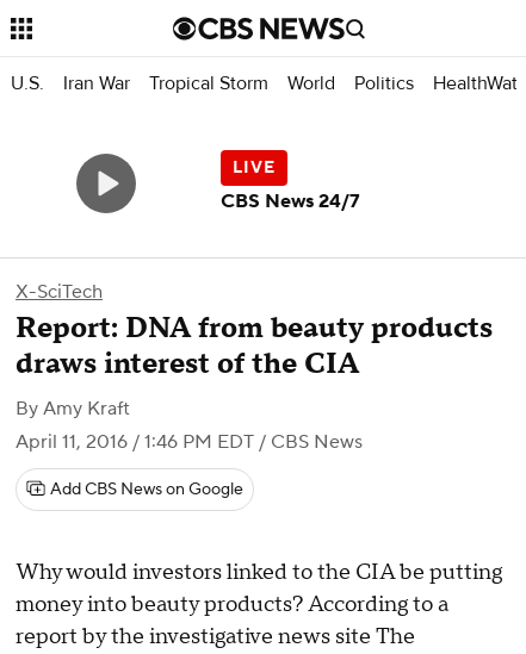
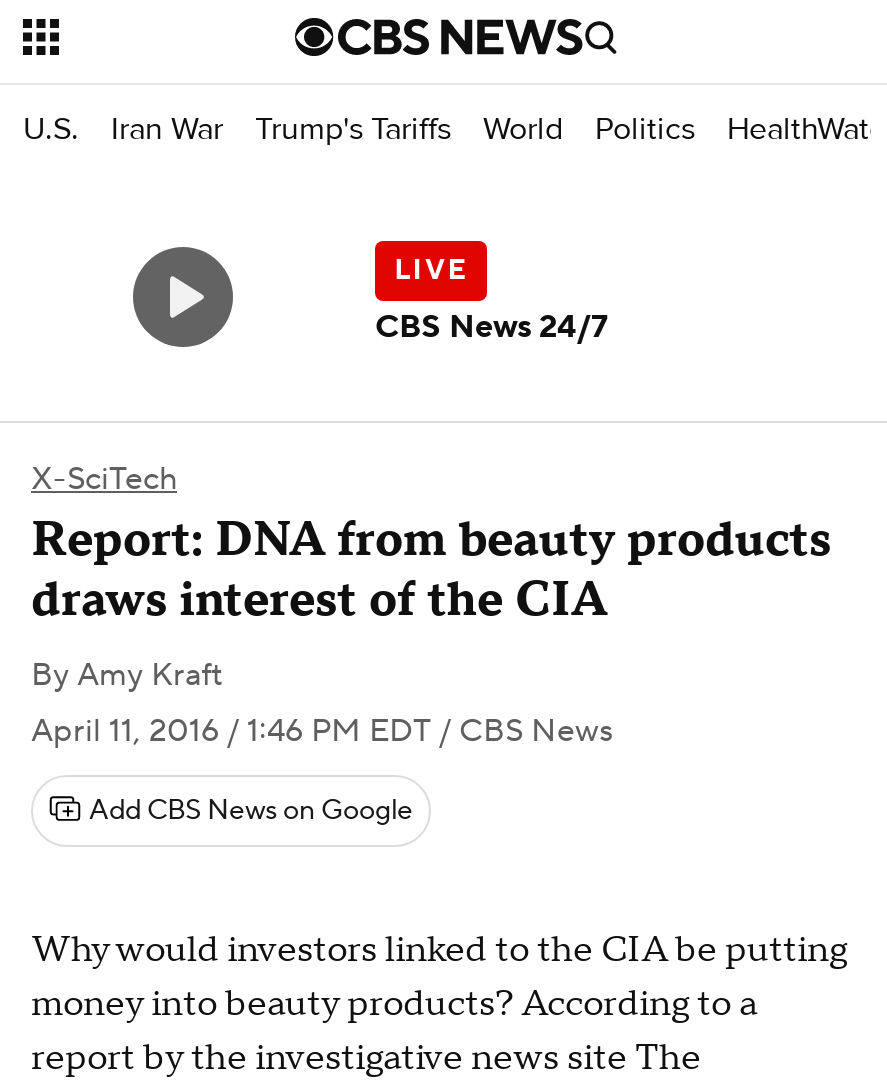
[149,71,268,95] Tropical Storm -> [255,108,451,148] Trump's Tariffs

